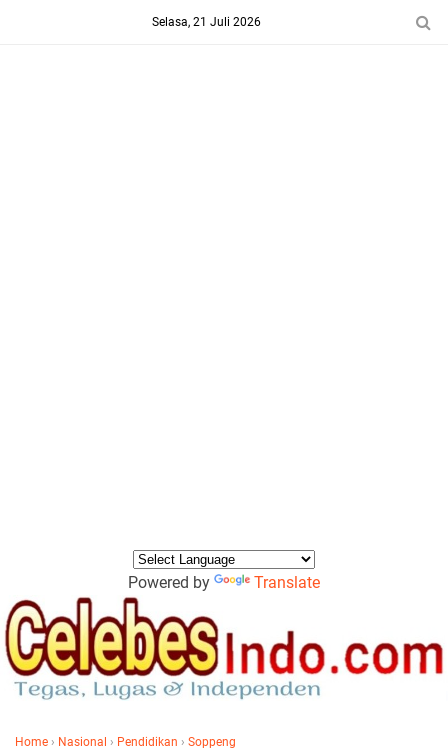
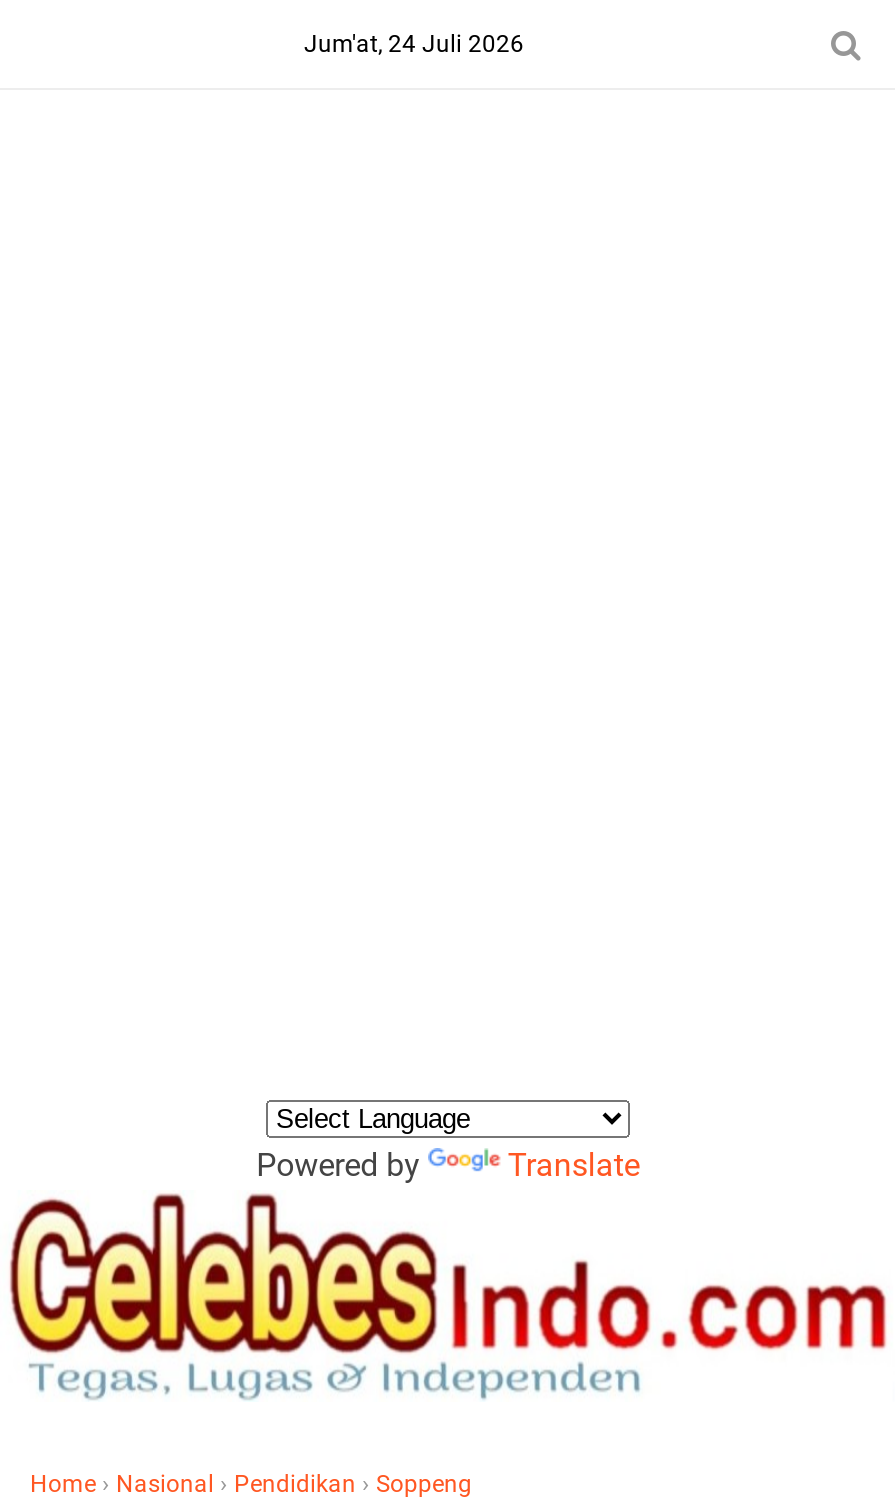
[152,15,261,29] Selasa, 21 Juli 2026 -> [304,30,524,58] Jum'at, 24 Juli 2026

